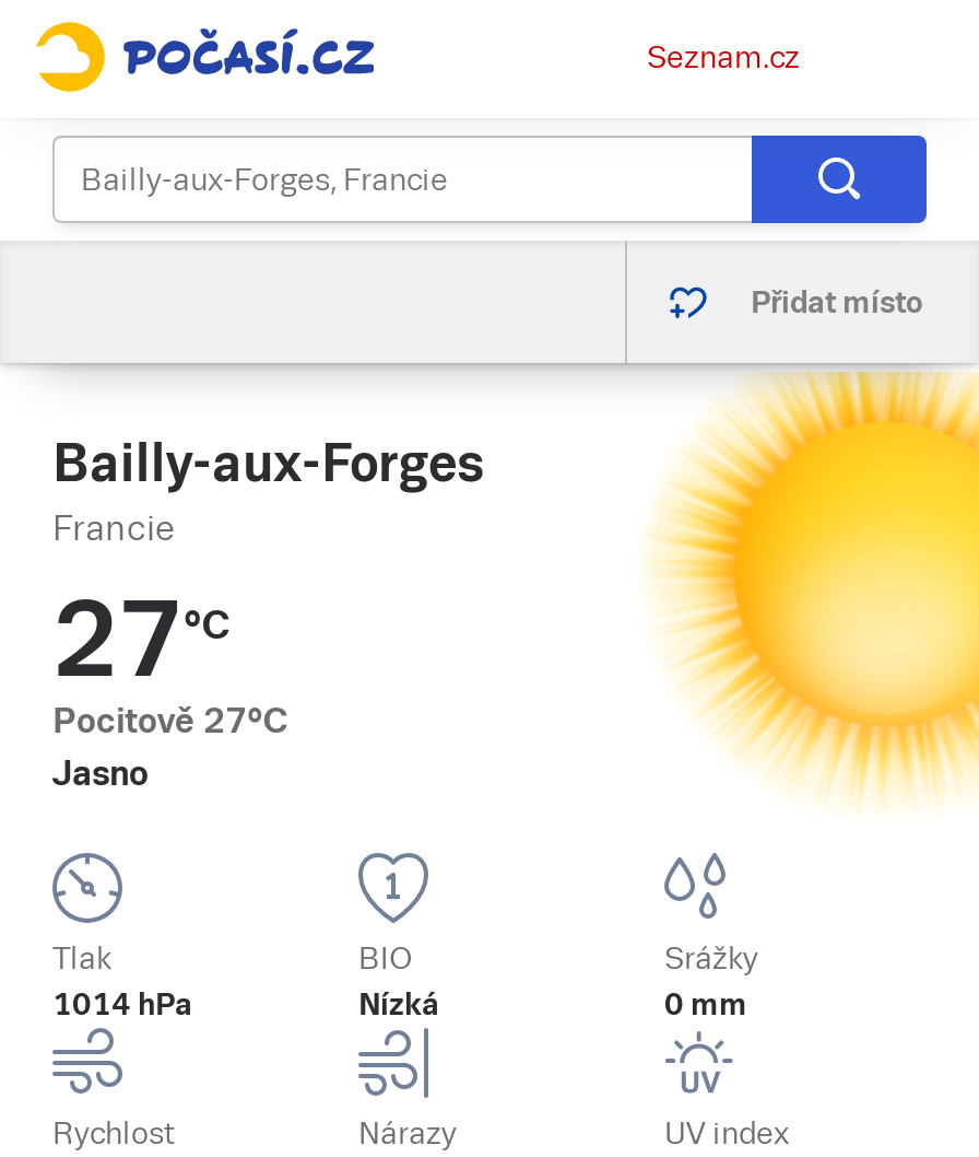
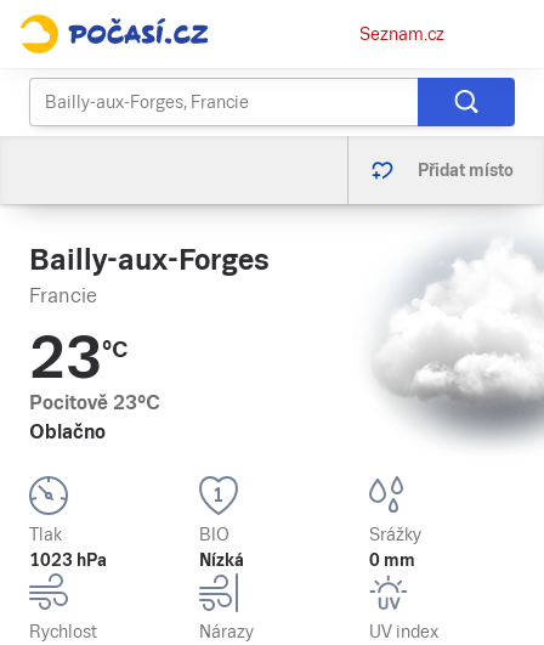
[649,370,972,796] [image] -> [362,209,540,445] [image]
[52,580,288,794] 27°C | Pocitově 27°C | Jasno -> [29,324,160,443] 23°C | Pocitově 23°C | Oblačno
[52,986,192,1021] 1014 hPa -> [29,550,107,570] 1023 hPa

